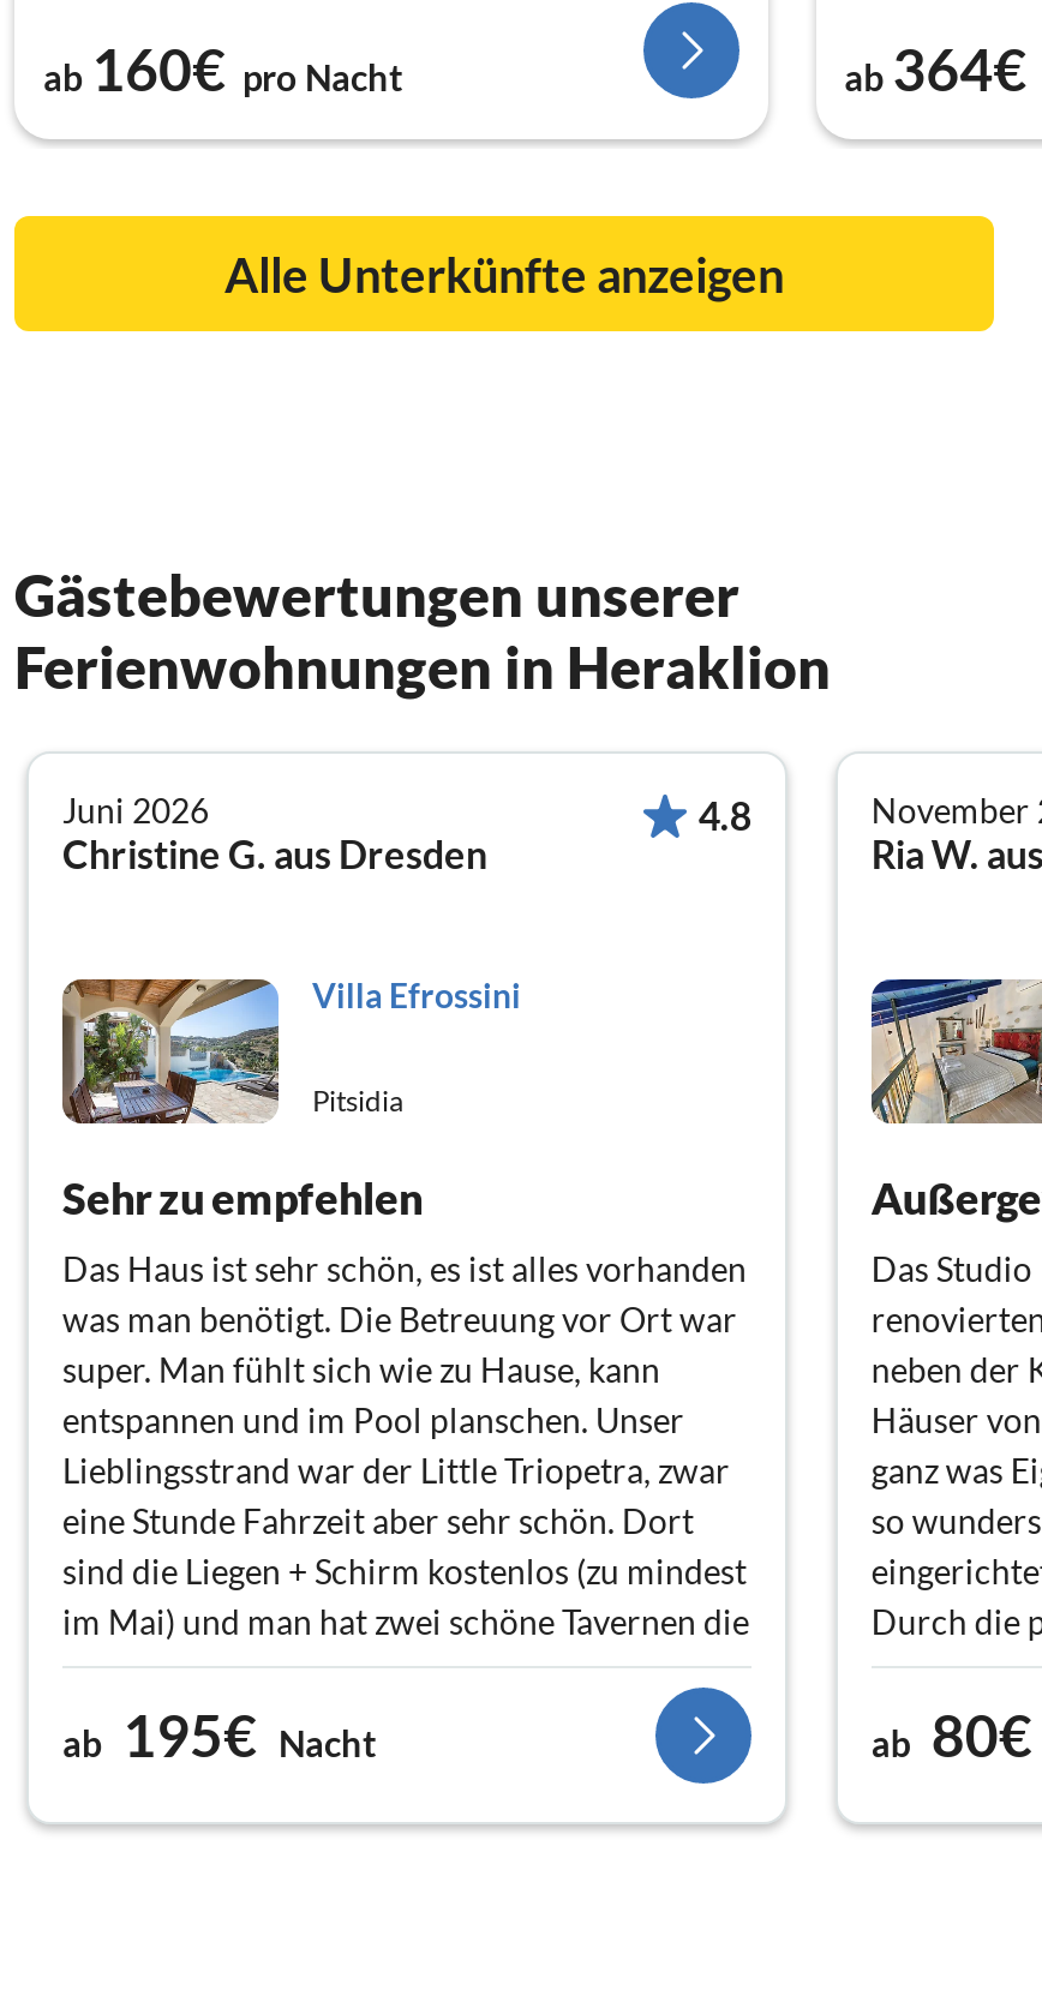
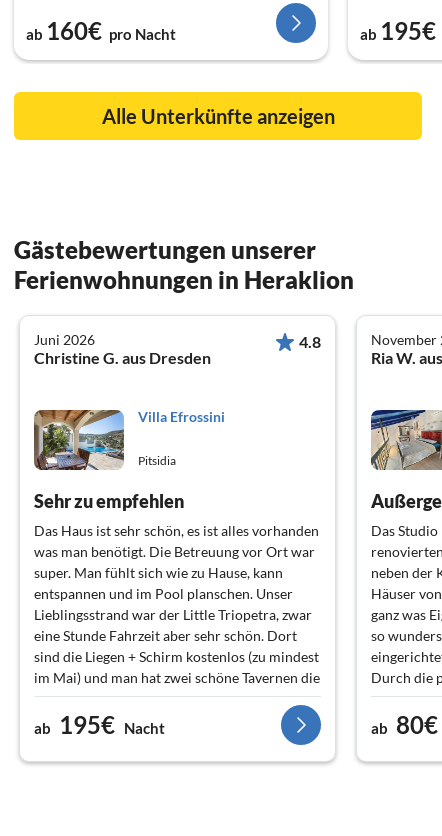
[844,34,1027,104] ab 364€ -> [360,16,436,45] ab 195€

